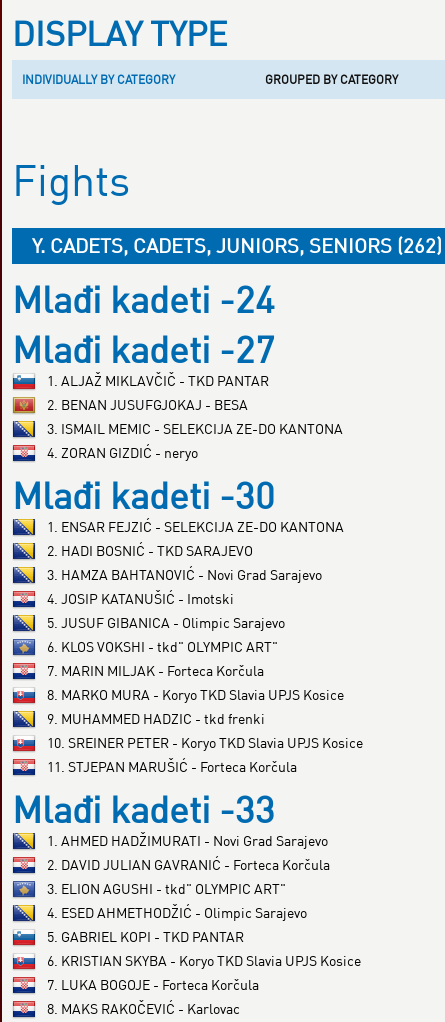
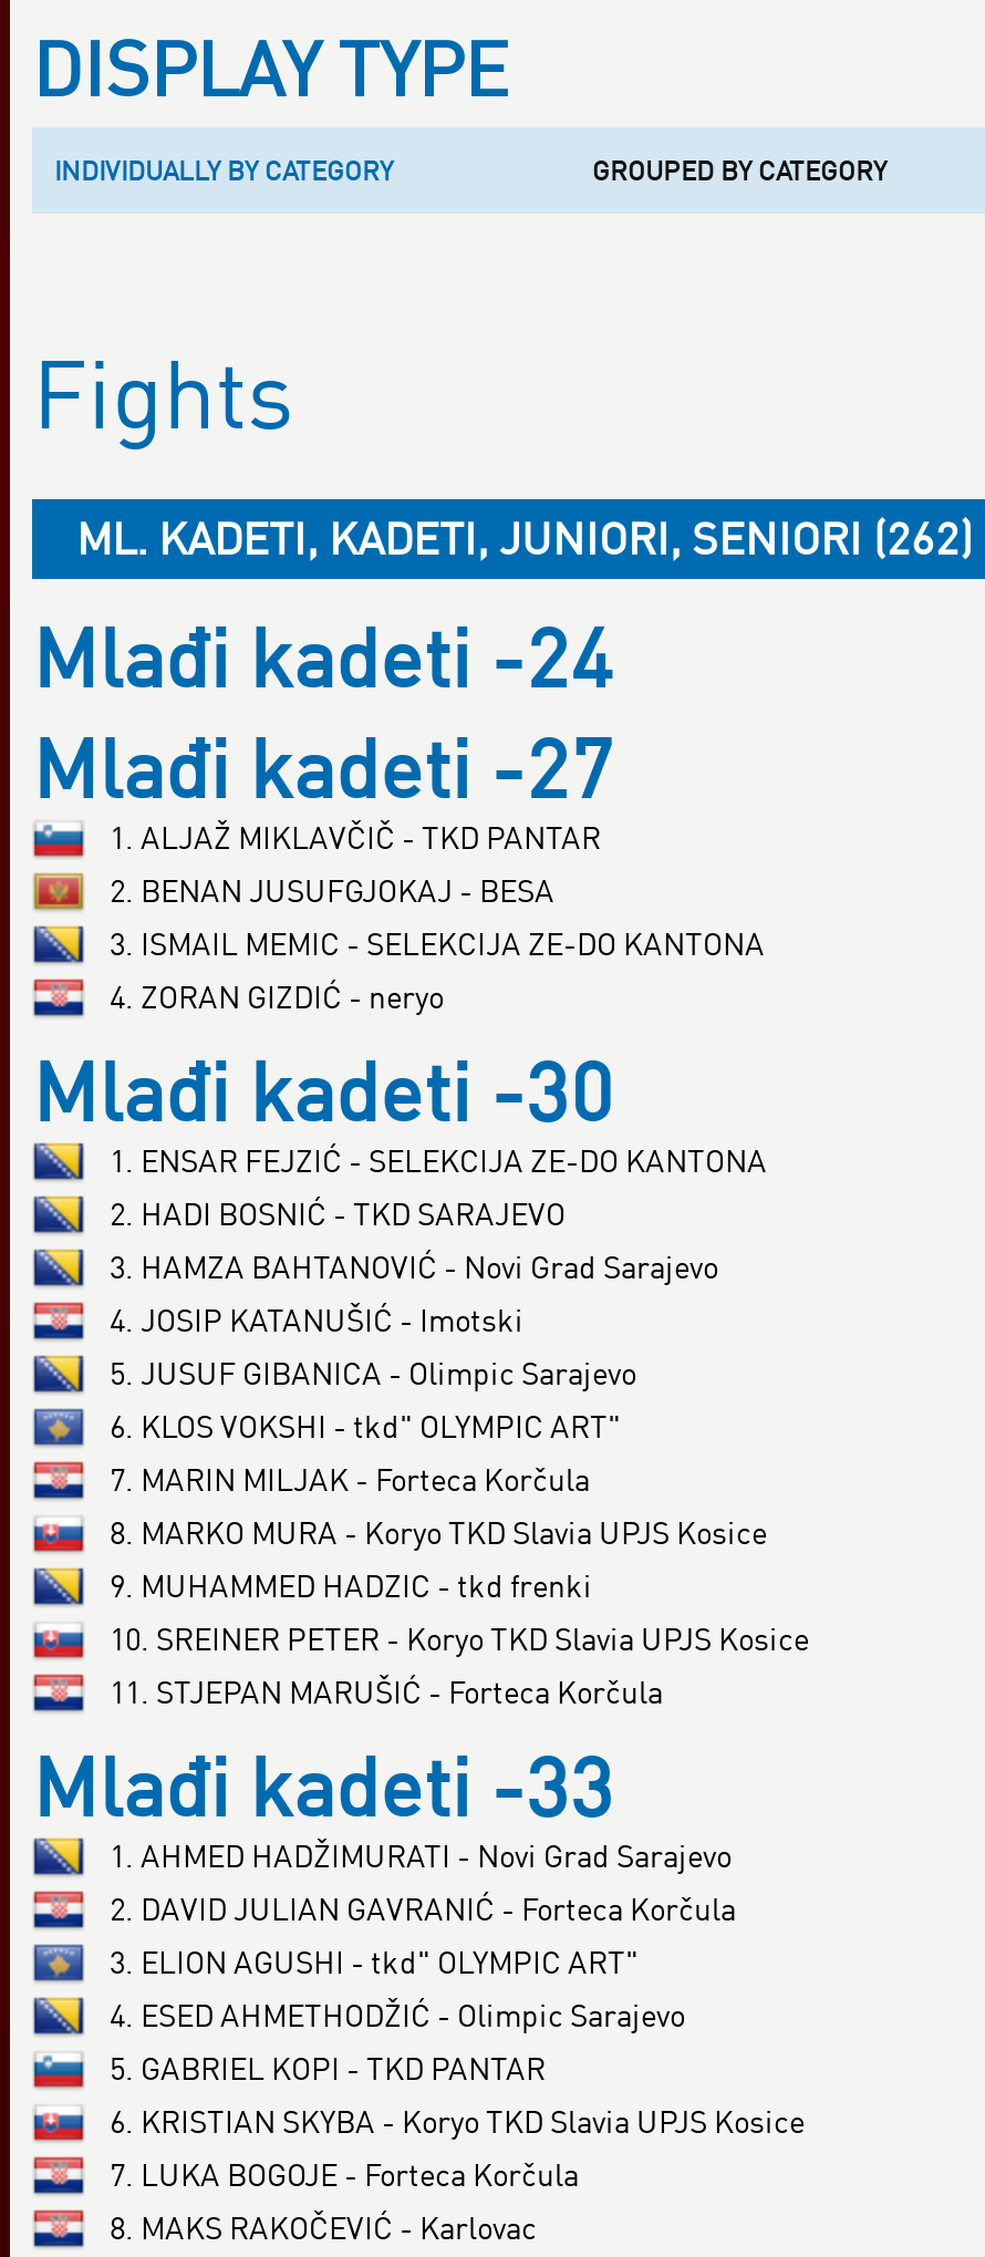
[32,233,442,258] Y. CADETS, CADETS, JUNIORS, SENIORS (262) -> [76,510,973,566] ML. KADETI, KADETI, JUNIORI, SENIORI (262)

